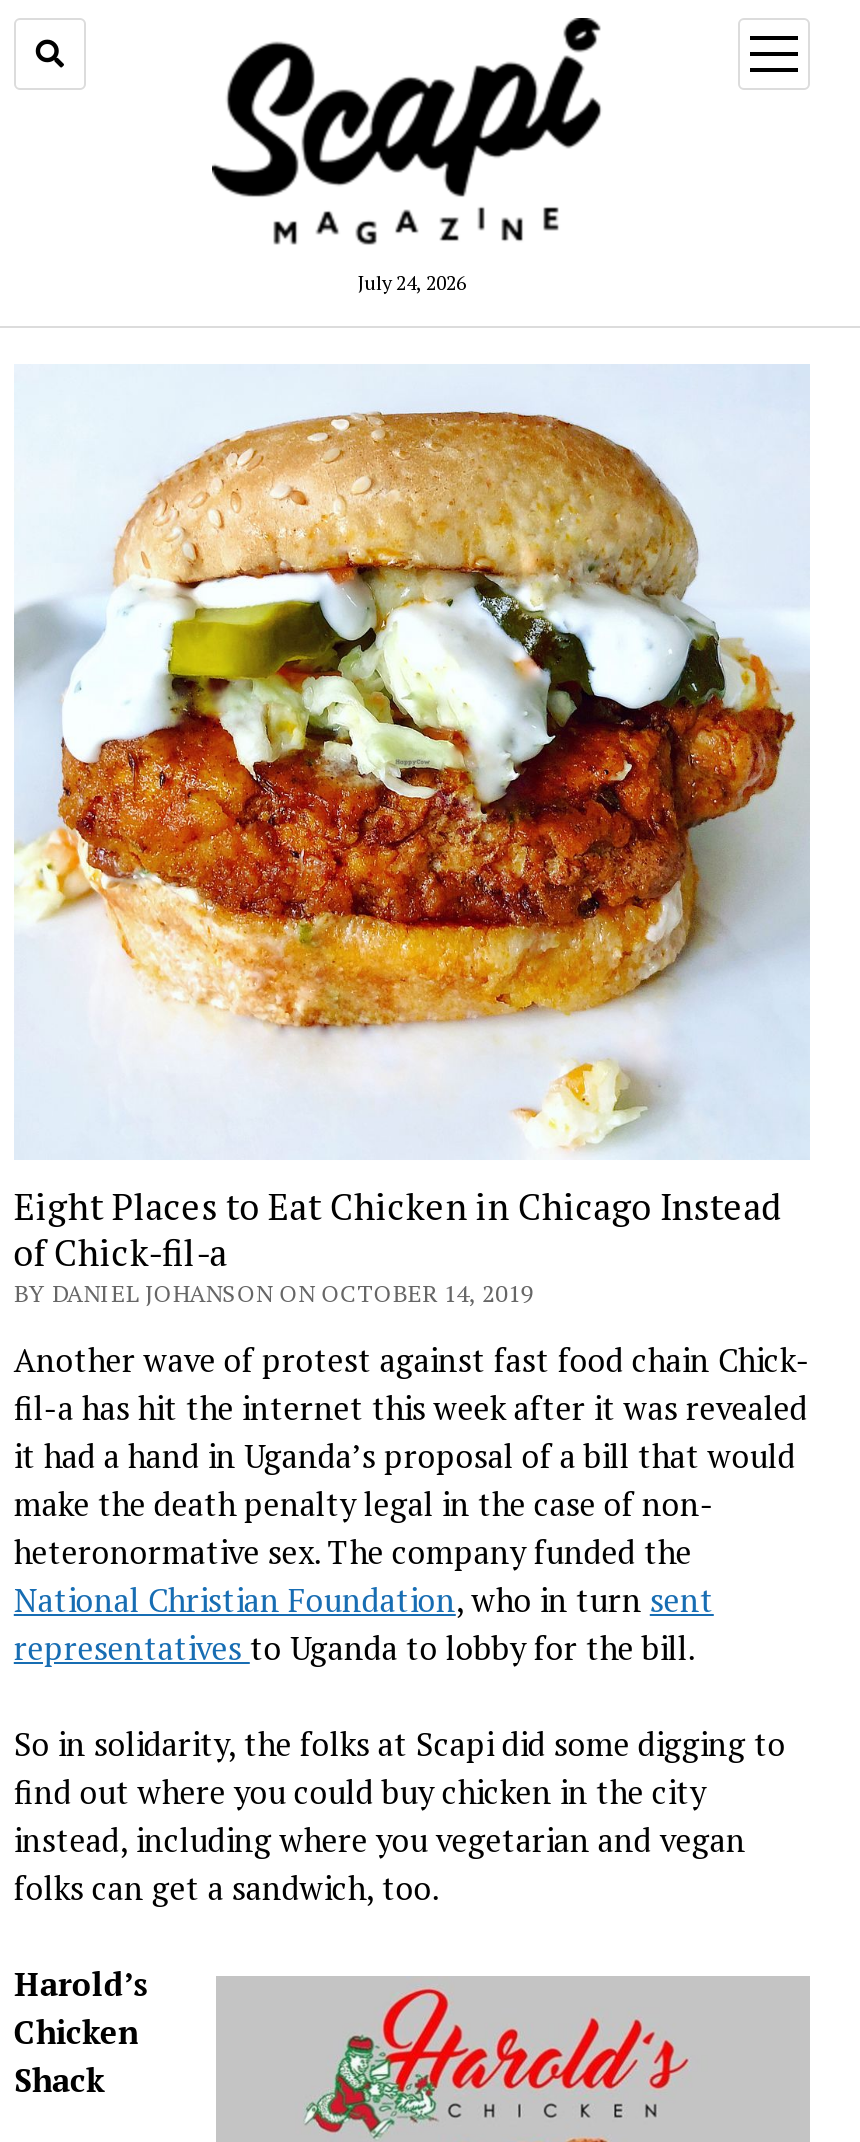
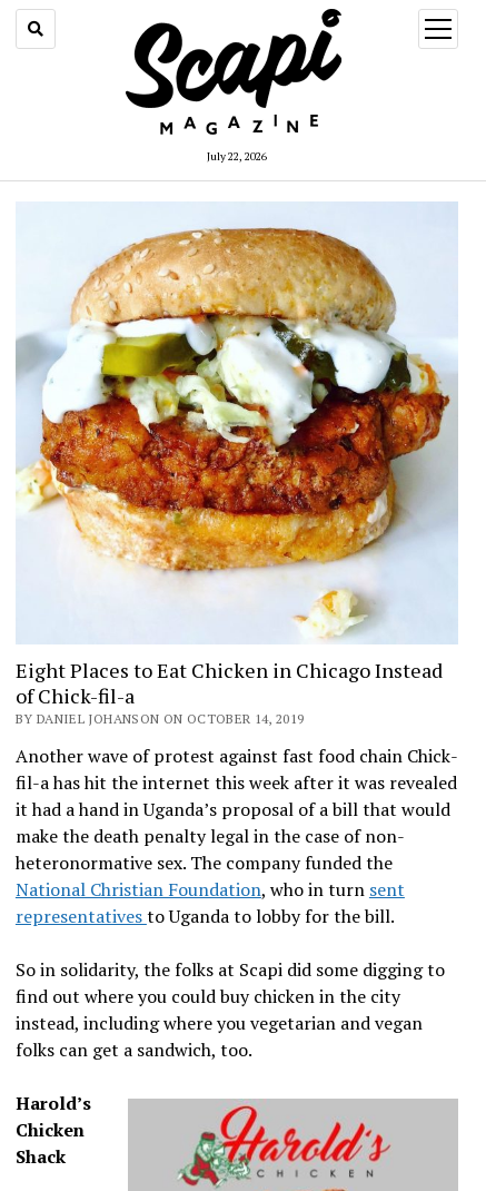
[358,270,466,296] July 24, 2026 -> [207,149,267,164] July 22, 2026

